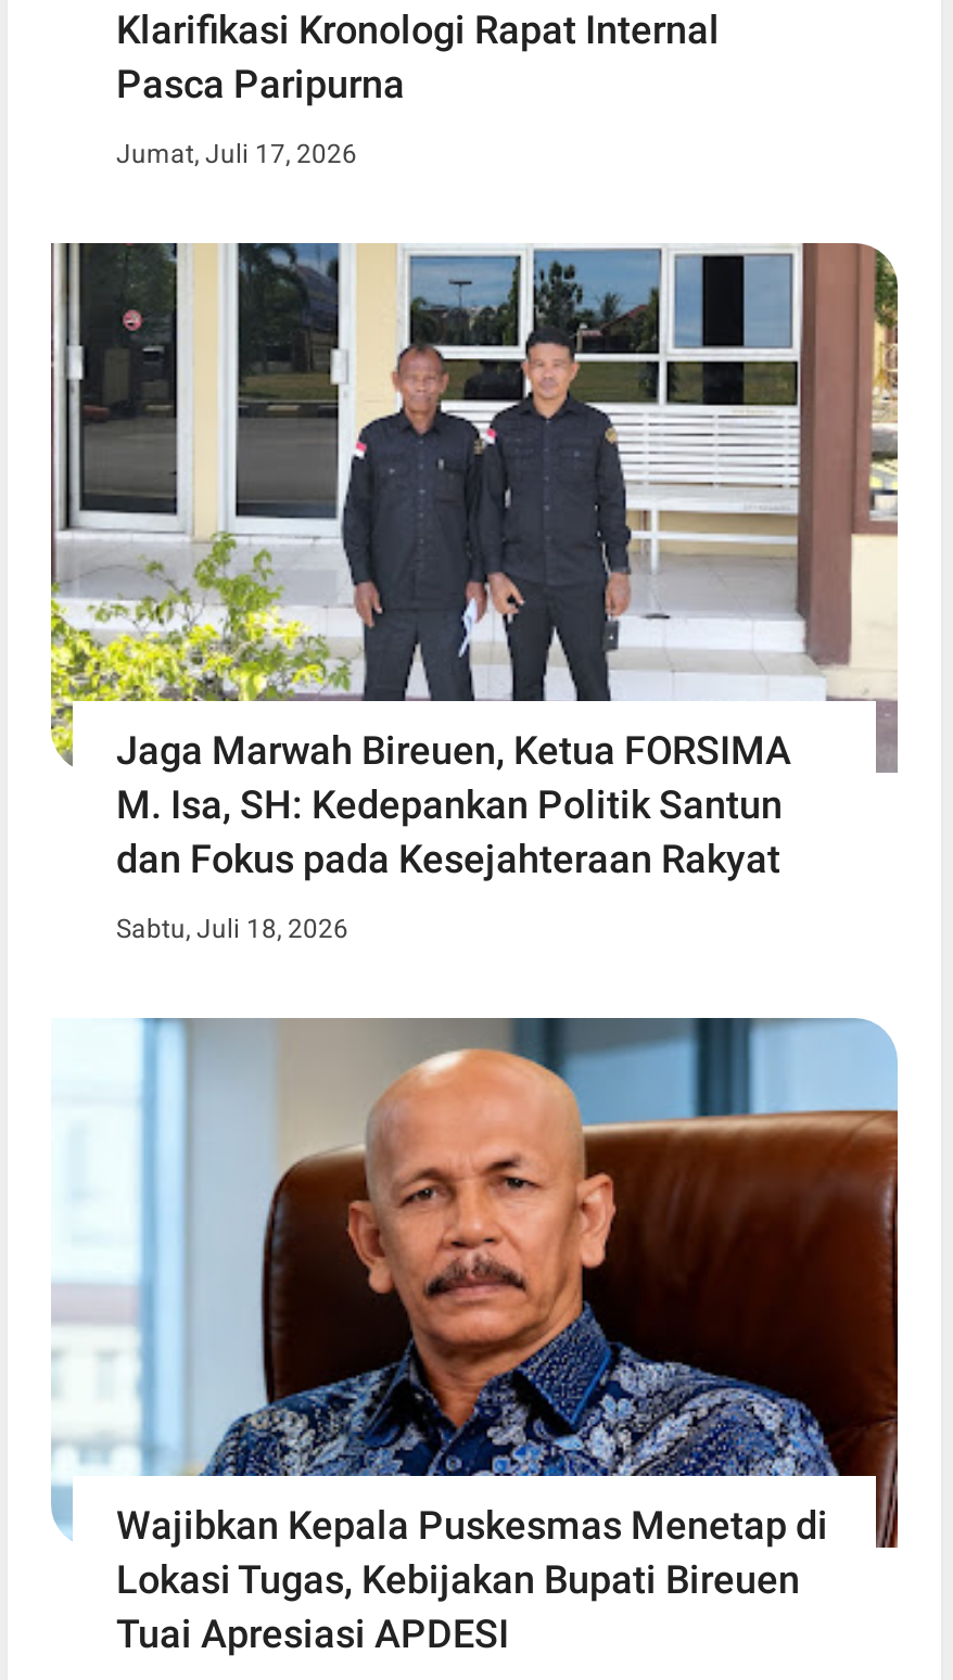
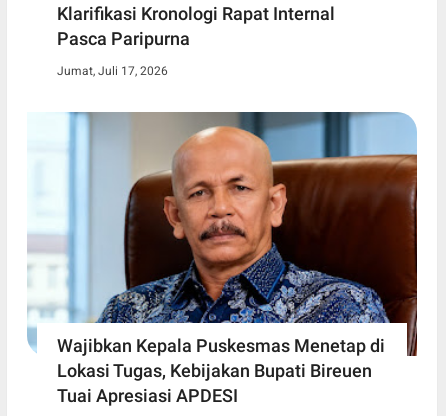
[49,241,900,944] [image] | Jaga Marwah Bireuen, Ketua FORSIMA | M. Isa, SH: Kedepankan Politik Santun | dan Fokus pada Kesejahteraan Rakyat | Sabtu, Juli 18, 2026 -> none

